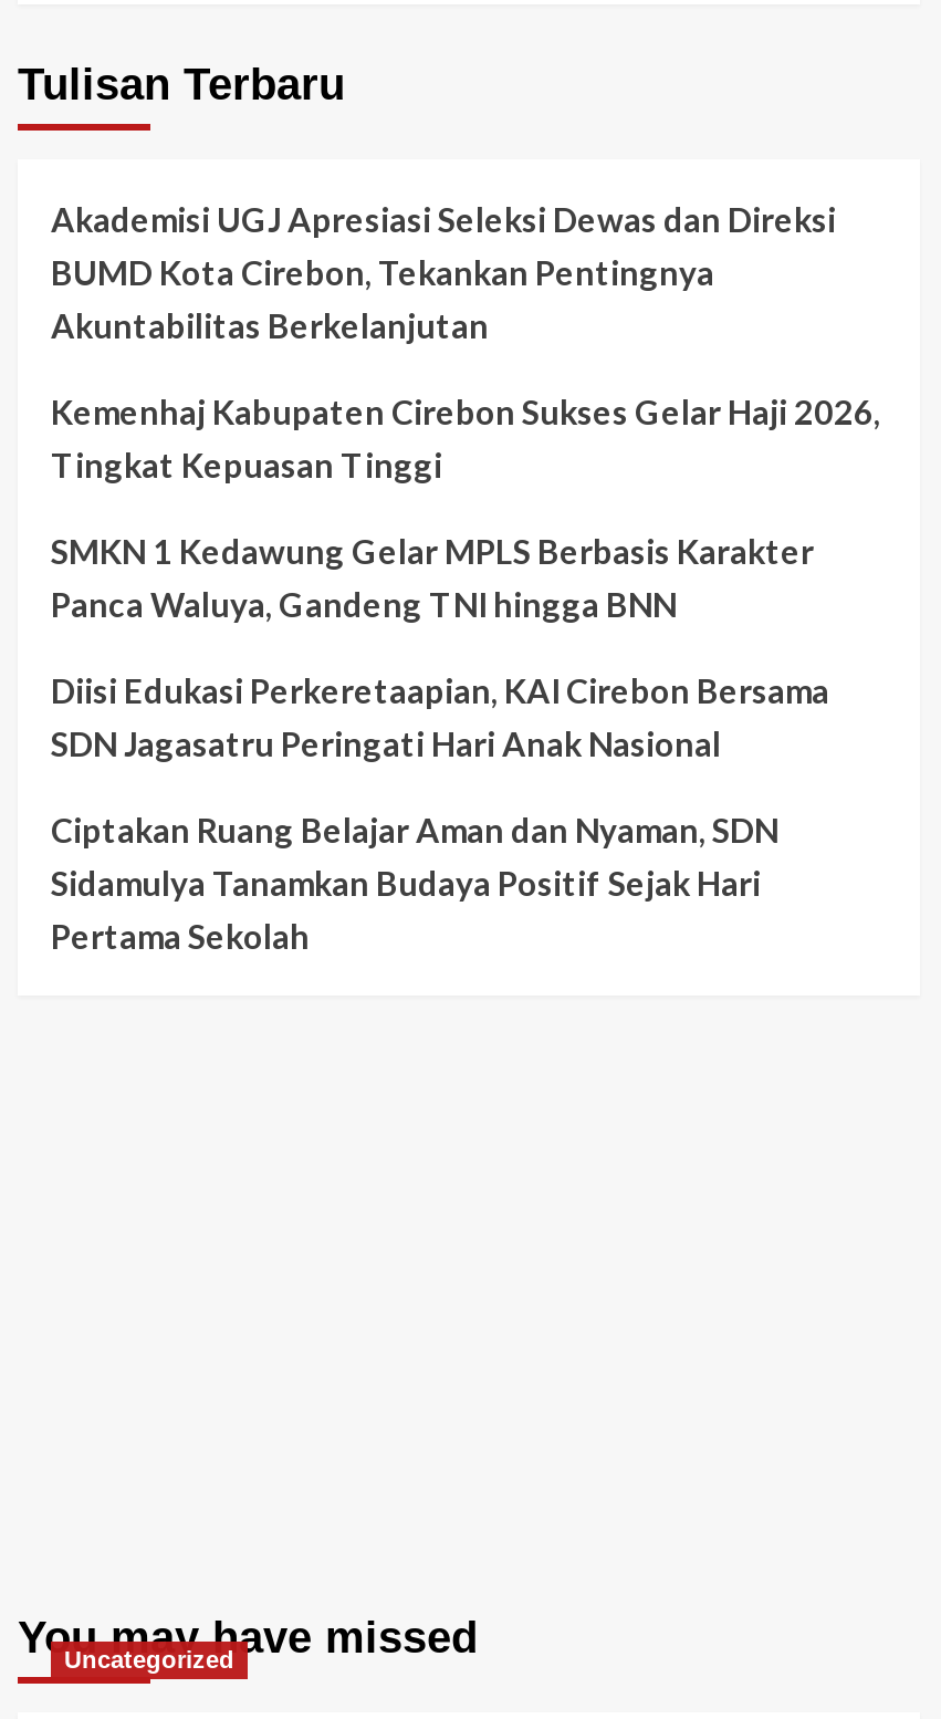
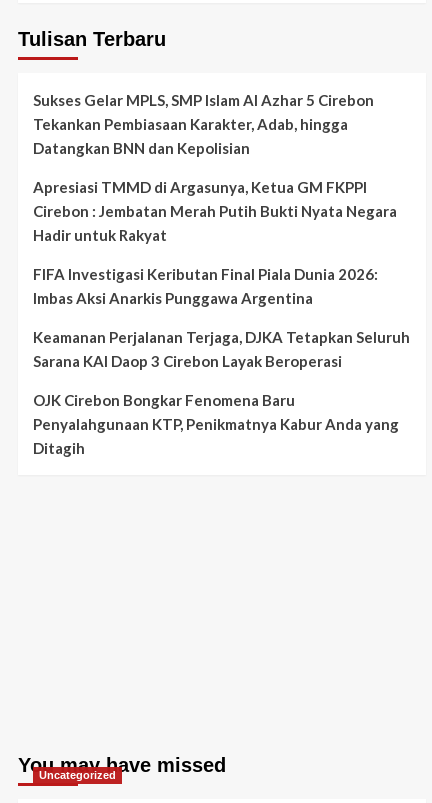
[51,200,836,346] Akademisi UGJ Apresiasi Seleksi Dewas dan Direksi | BUMD Kota Cirebon, Tekankan Pentingnya | Akuntabilitas Berkelanjutan -> [33,91,374,157] Sukses Gelar MPLS, SMP Islam Al Azhar 5 Cirebon | Tekankan Pembiasaan Karakter, Adab, hingga | Datangkan BNN dan Kepolisian
[51,392,880,485] Kemenhaj Kabupaten Cirebon Sukses Gelar Haji 2026, | Tingkat Kepuasan Tinggi -> [33,178,397,244] Apresiasi TMMD di Argasunya, Ketua GM FKPPI | Cirebon : Jembatan Merah Putih Bukti Nyata Negara | Hadir untuk Rakyat
[51,532,814,625] SMKN 1 Kedawung Gelar MPLS Berbasis Karakter | Panca Waluya, Gandeng TNI hingga BNN -> [33,265,378,307] FIFA Investigasi Keributan Final Piala Dunia 2026: | Imbas Aksi Anarkis Punggawa Argentina
[51,671,829,764] Diisi Edukasi Perkeretaapian, KAI Cirebon Bersama | SDN Jagasatru Peringati Hari Anak Nasional -> [33,328,410,370] Keamanan Perjalanan Terjaga, DJKA Tetapkan Seluruh | Sarana KAI Daop 3 Cirebon Layak Beroperasi
[51,811,778,957] Ciptakan Ruang Belajar Aman dan Nyaman, SDN | Sidamulya Tanamkan Budaya Positif Sejak Hari | Pertama Sekolah -> [33,391,399,457] OJK Cirebon Bongkar Fenomena Baru | Penyalahgunaan KTP, Penikmatnya Kabur Anda yang | Ditagih

